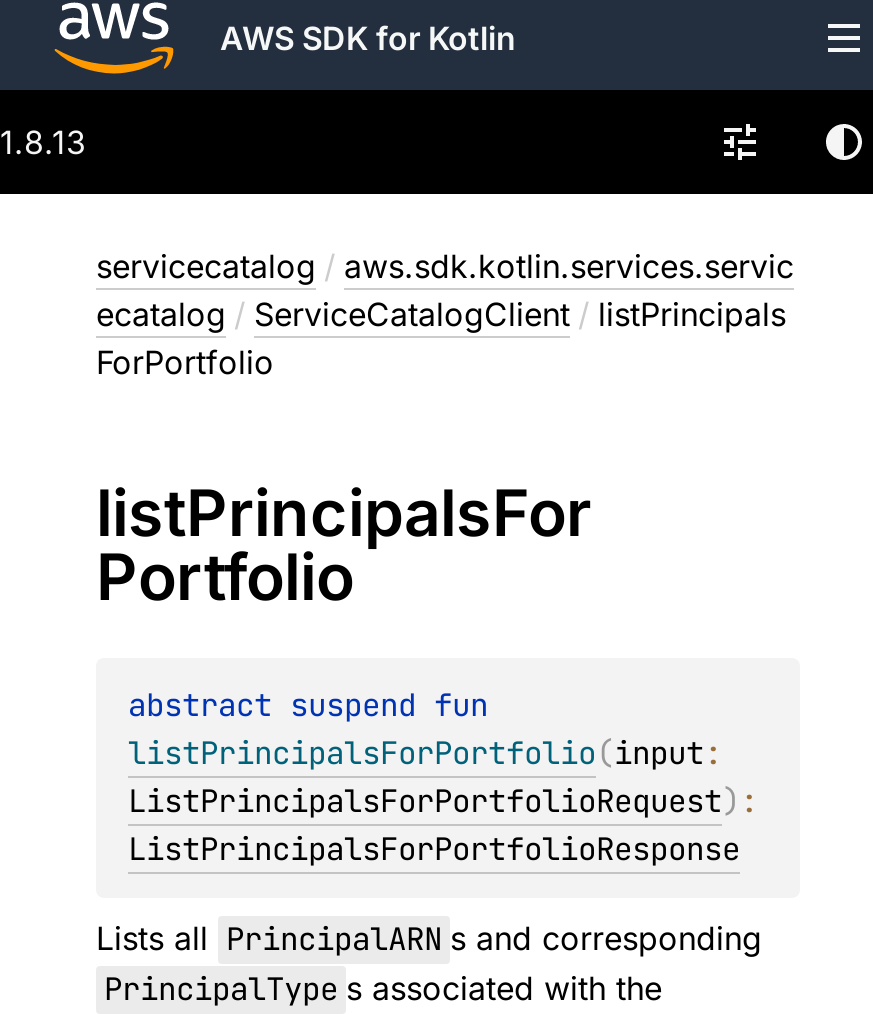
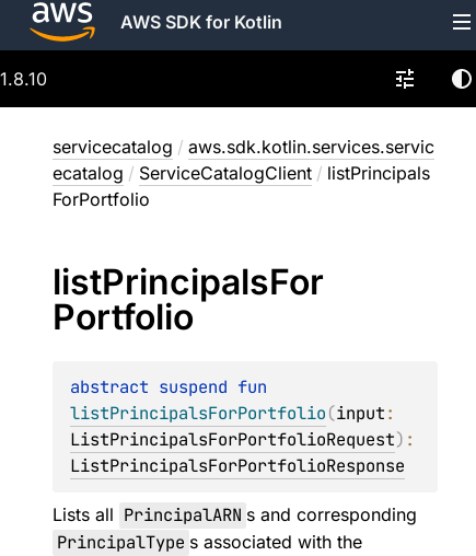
[0,122,86,162] 1.8.13 -> [0,68,47,90] 1.8.10

